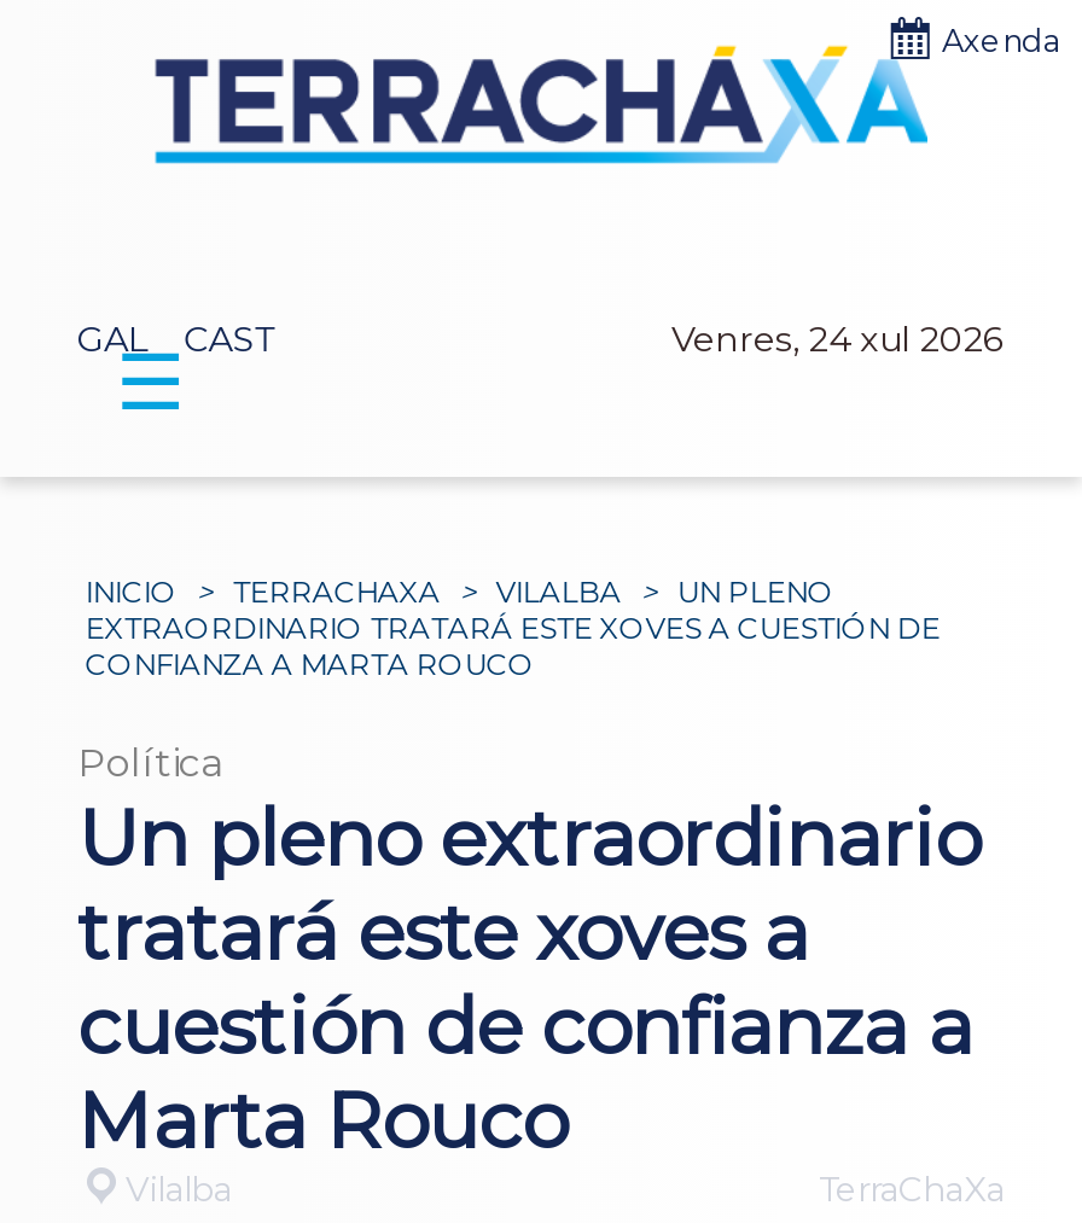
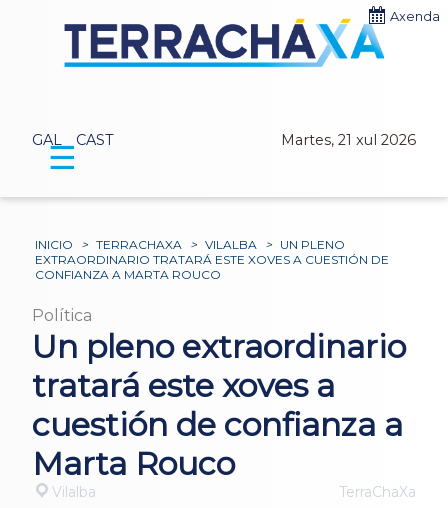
[671,318,1005,361] Venres, 24 xul 2026 -> [281,131,416,149] Martes, 21 xul 2026

